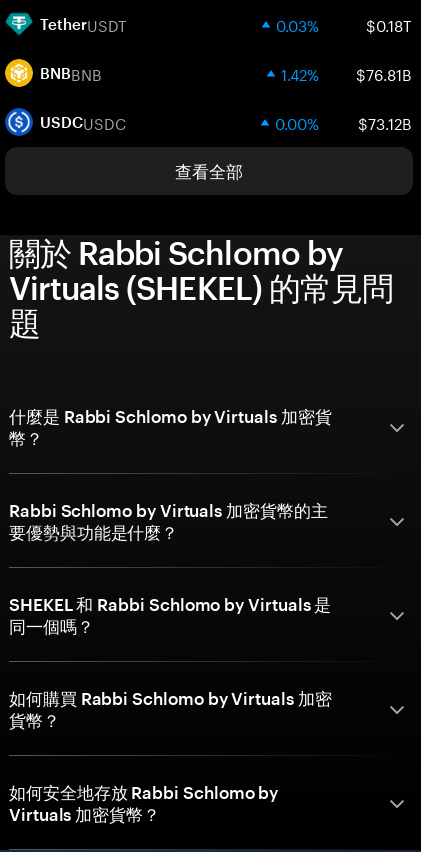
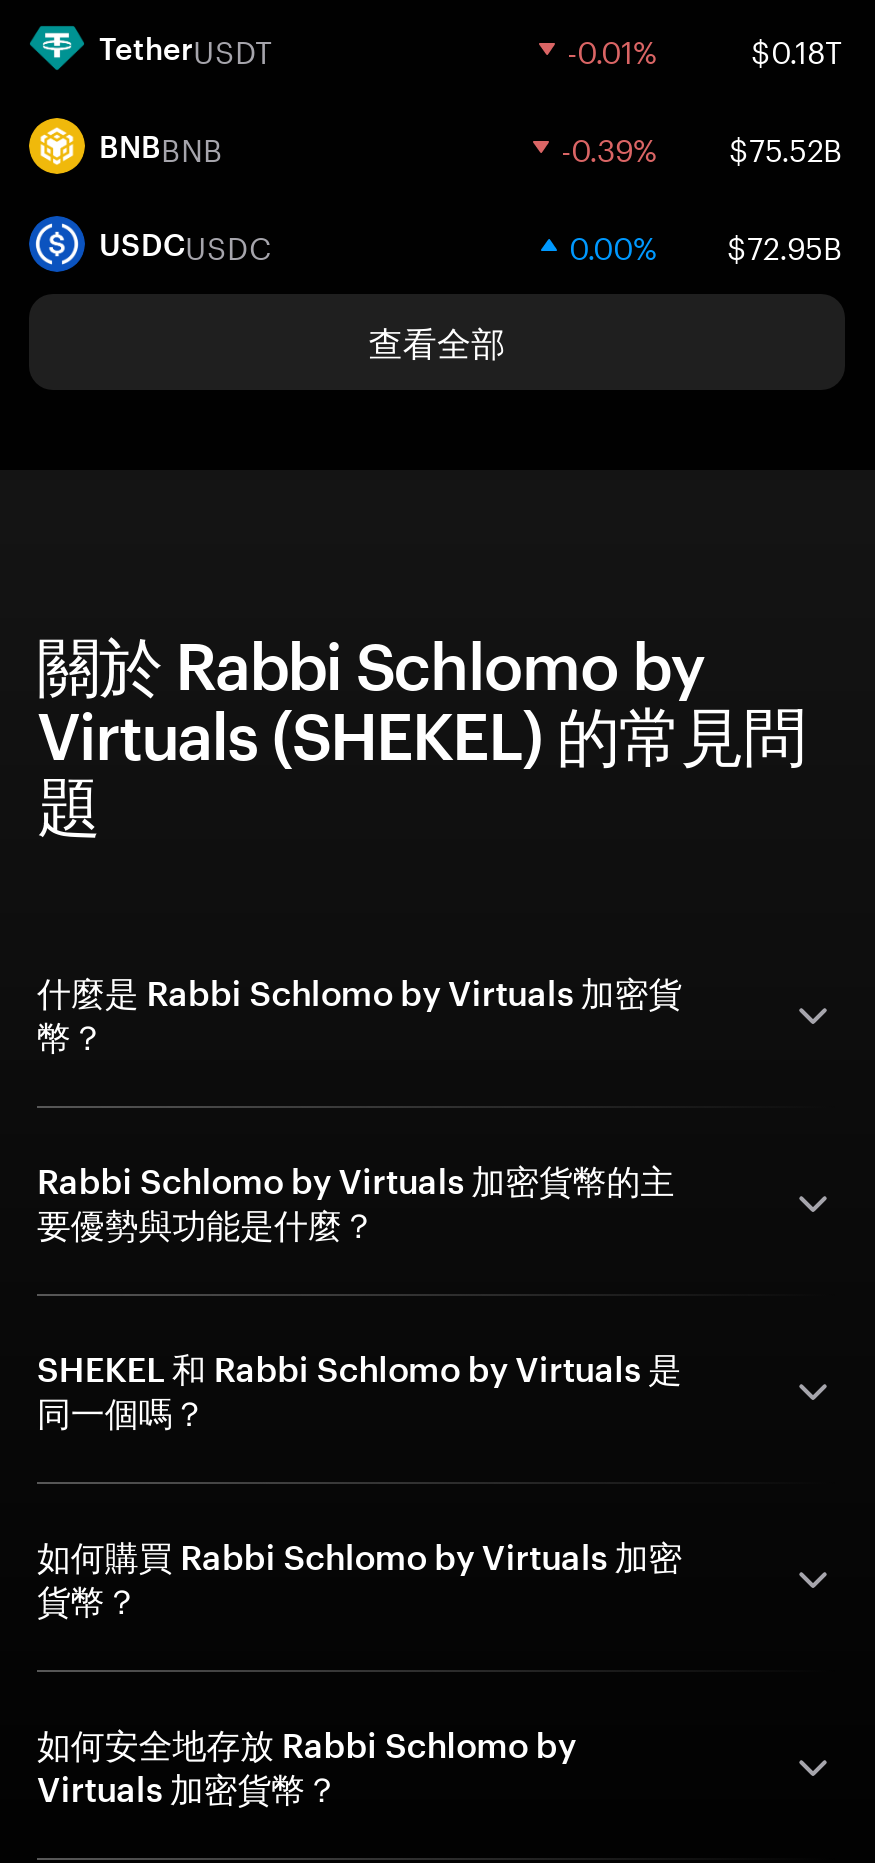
[276,12,412,36] 0.03% $0.18T -> [567,23,843,71] -0.01% $0.18T
[281,61,412,85] 1.42% | $76.81B -> [561,121,843,169] -0.39% | $75.52B
[275,110,412,134] 0.00% $73.12B -> [569,219,843,267] 0.00% $72.95B

